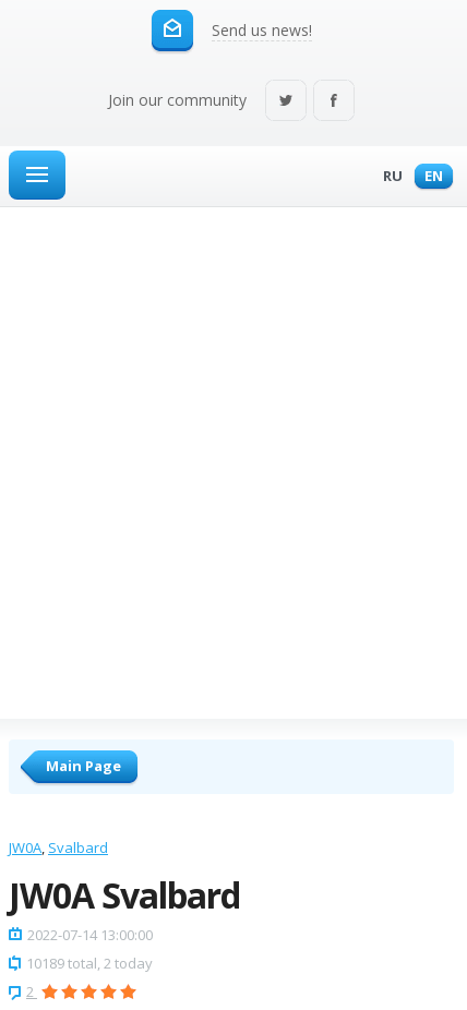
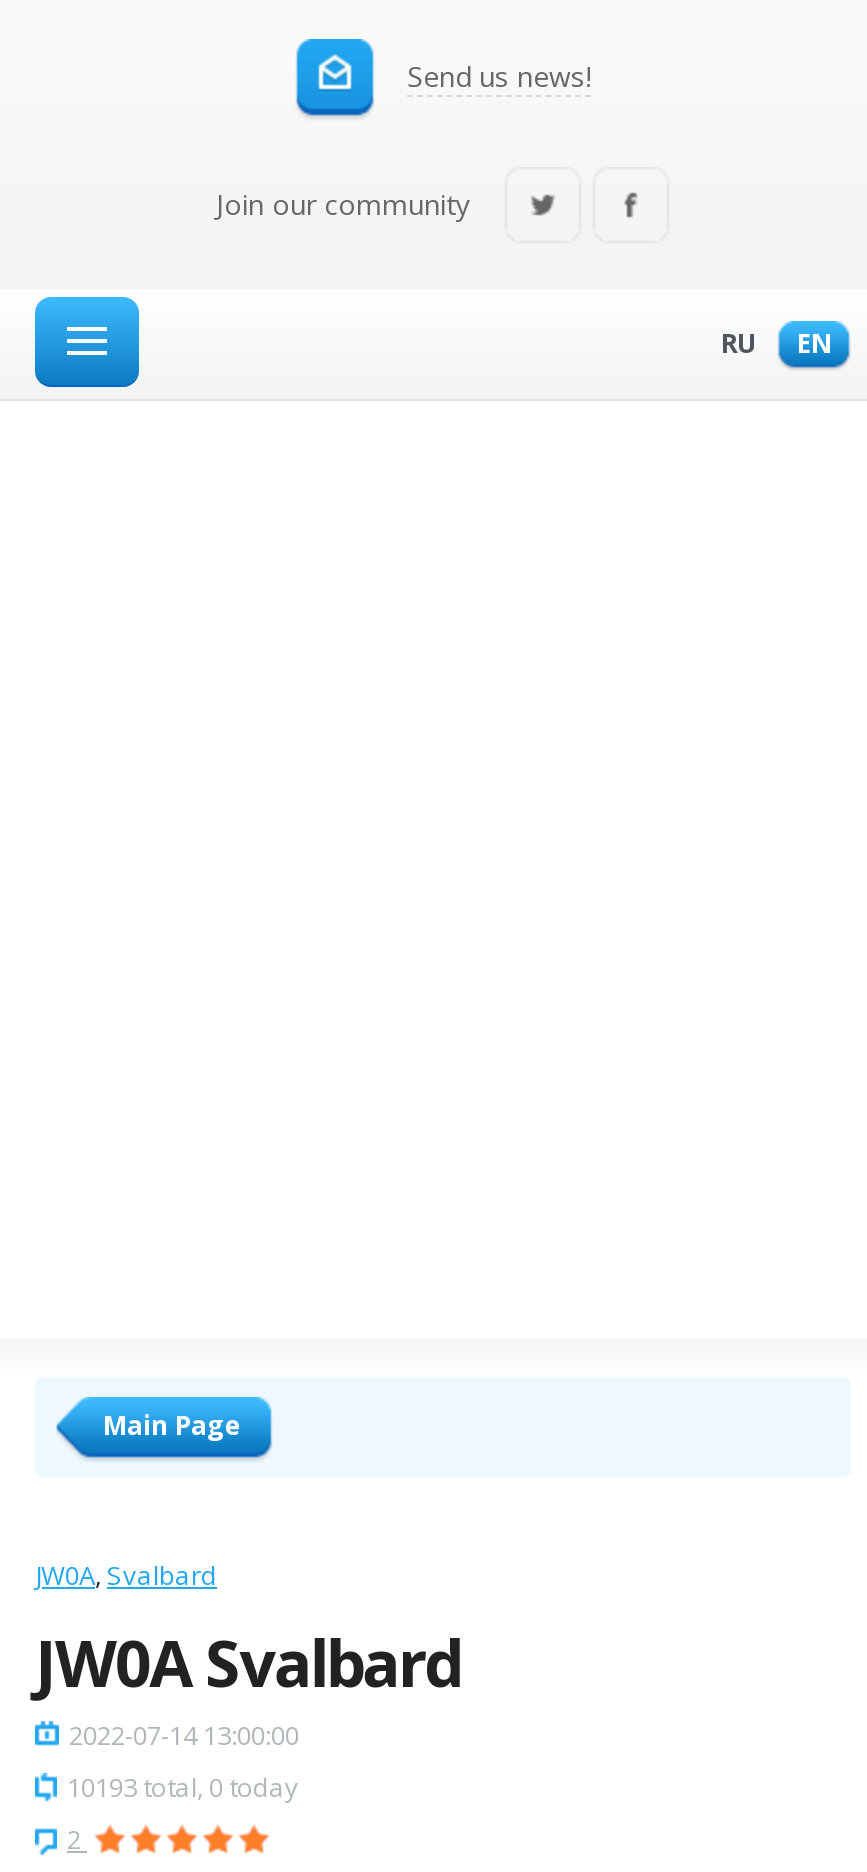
[26,953,153,973] 10189 total, 2 today -> [67,1769,299,1805] 10193 total, 0 today

